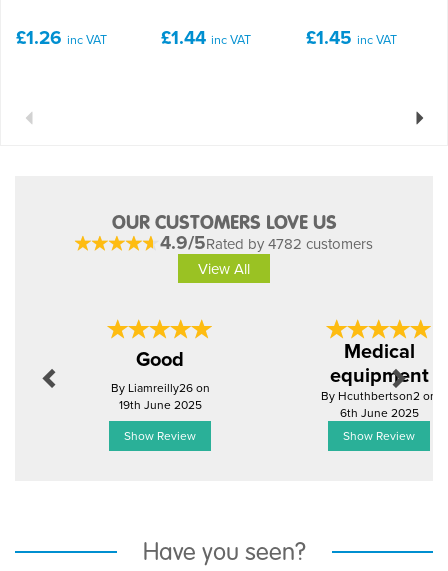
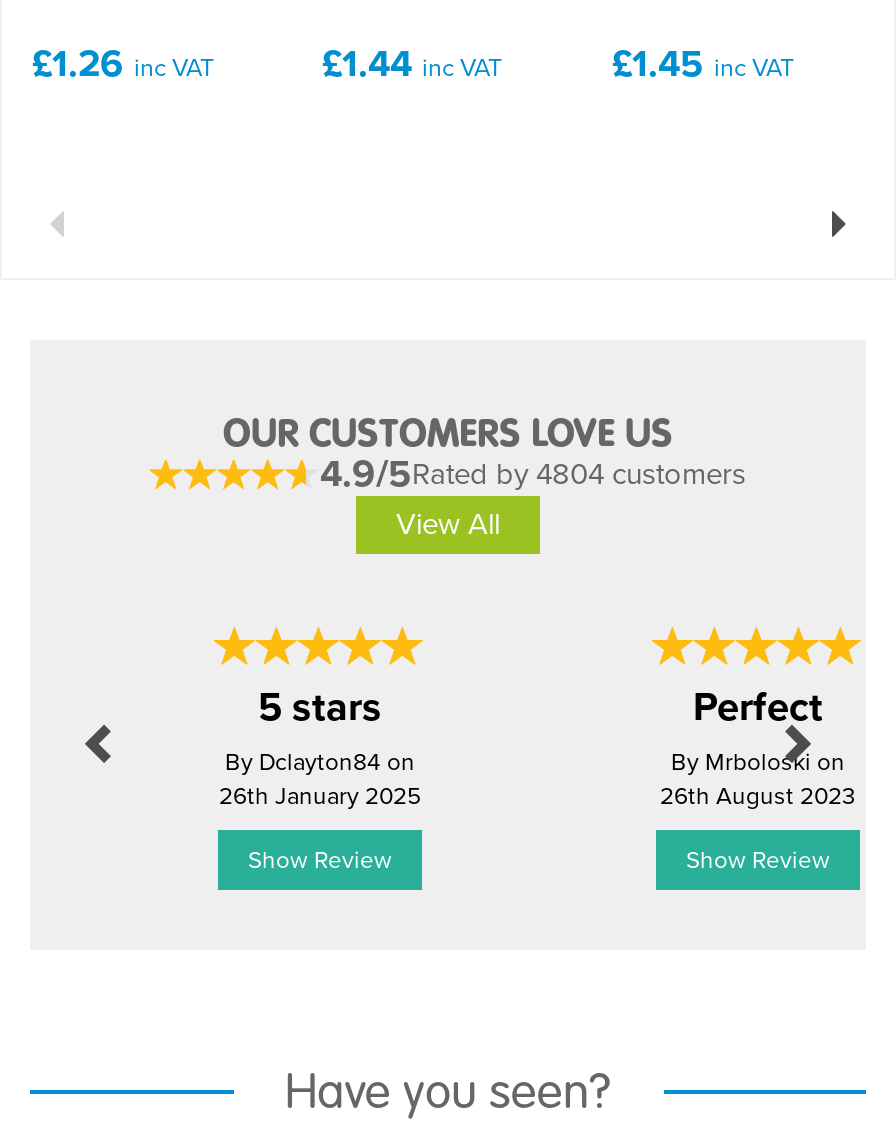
[160,228,373,256] 4.9/5Rated by 4782 customers -> [320,444,746,502] 4.9/5Rated by 4804 customers
[321,336,437,421] Medical | equipment | By Hcuthbertson2 on | 6th June 2025 -> [660,676,856,814] Perfect | By Mrboloski on | 26th August 2023
[110,344,209,413] Good | By Liamreilly26 on | 19th June 2025 -> [219,676,421,814] 5 stars | By Dclayton84 on | 26th January 2025

